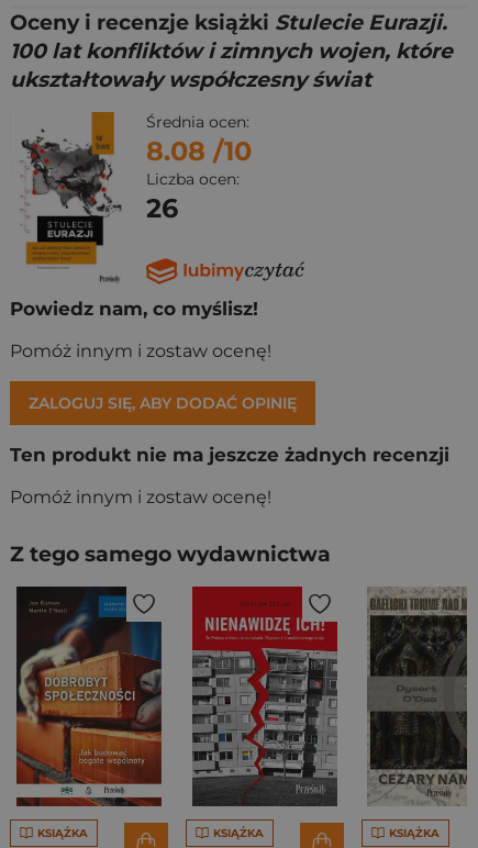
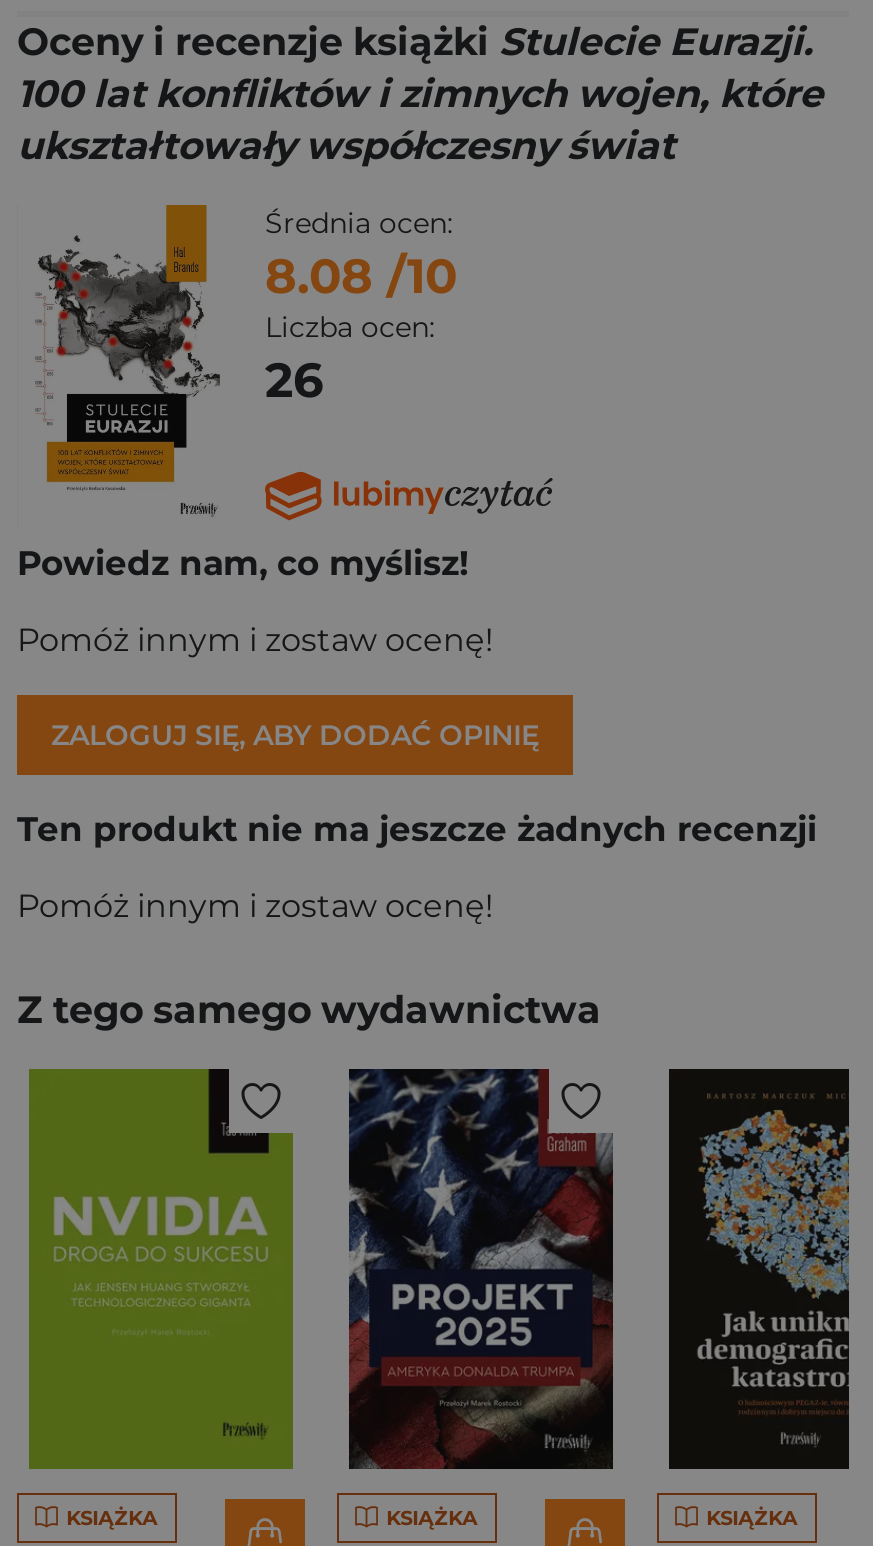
[15,585,163,807] [image] -> [27,1067,295,1471] [image]
[191,585,338,807] [image] -> [347,1065,615,1471] [image]
[367,587,468,806] [image] -> [667,1067,851,1469] [image]

